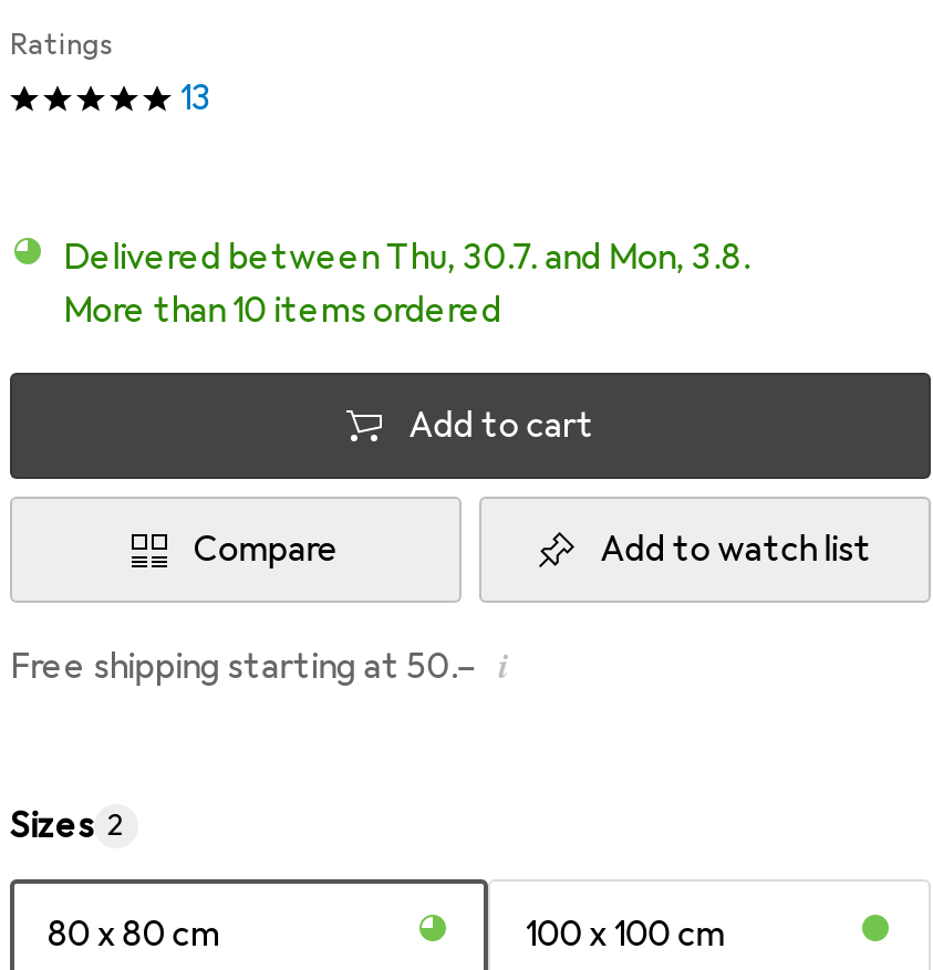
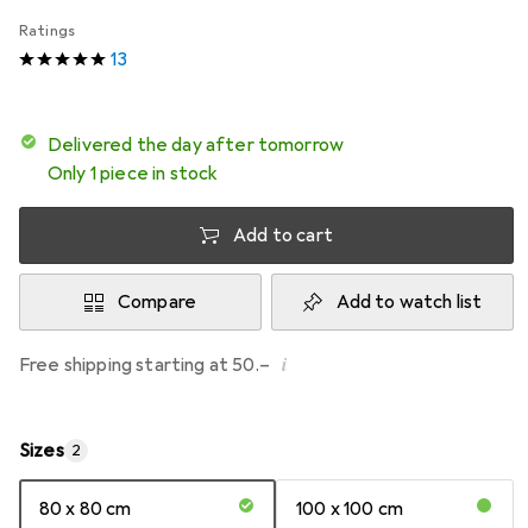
[63,236,751,333] Delivered between Thu, 30.7. and Mon, 3.8. | More than 10 items ordered -> [48,133,344,186] Delivered the day after tomorrow | Only 1 piece in stock

